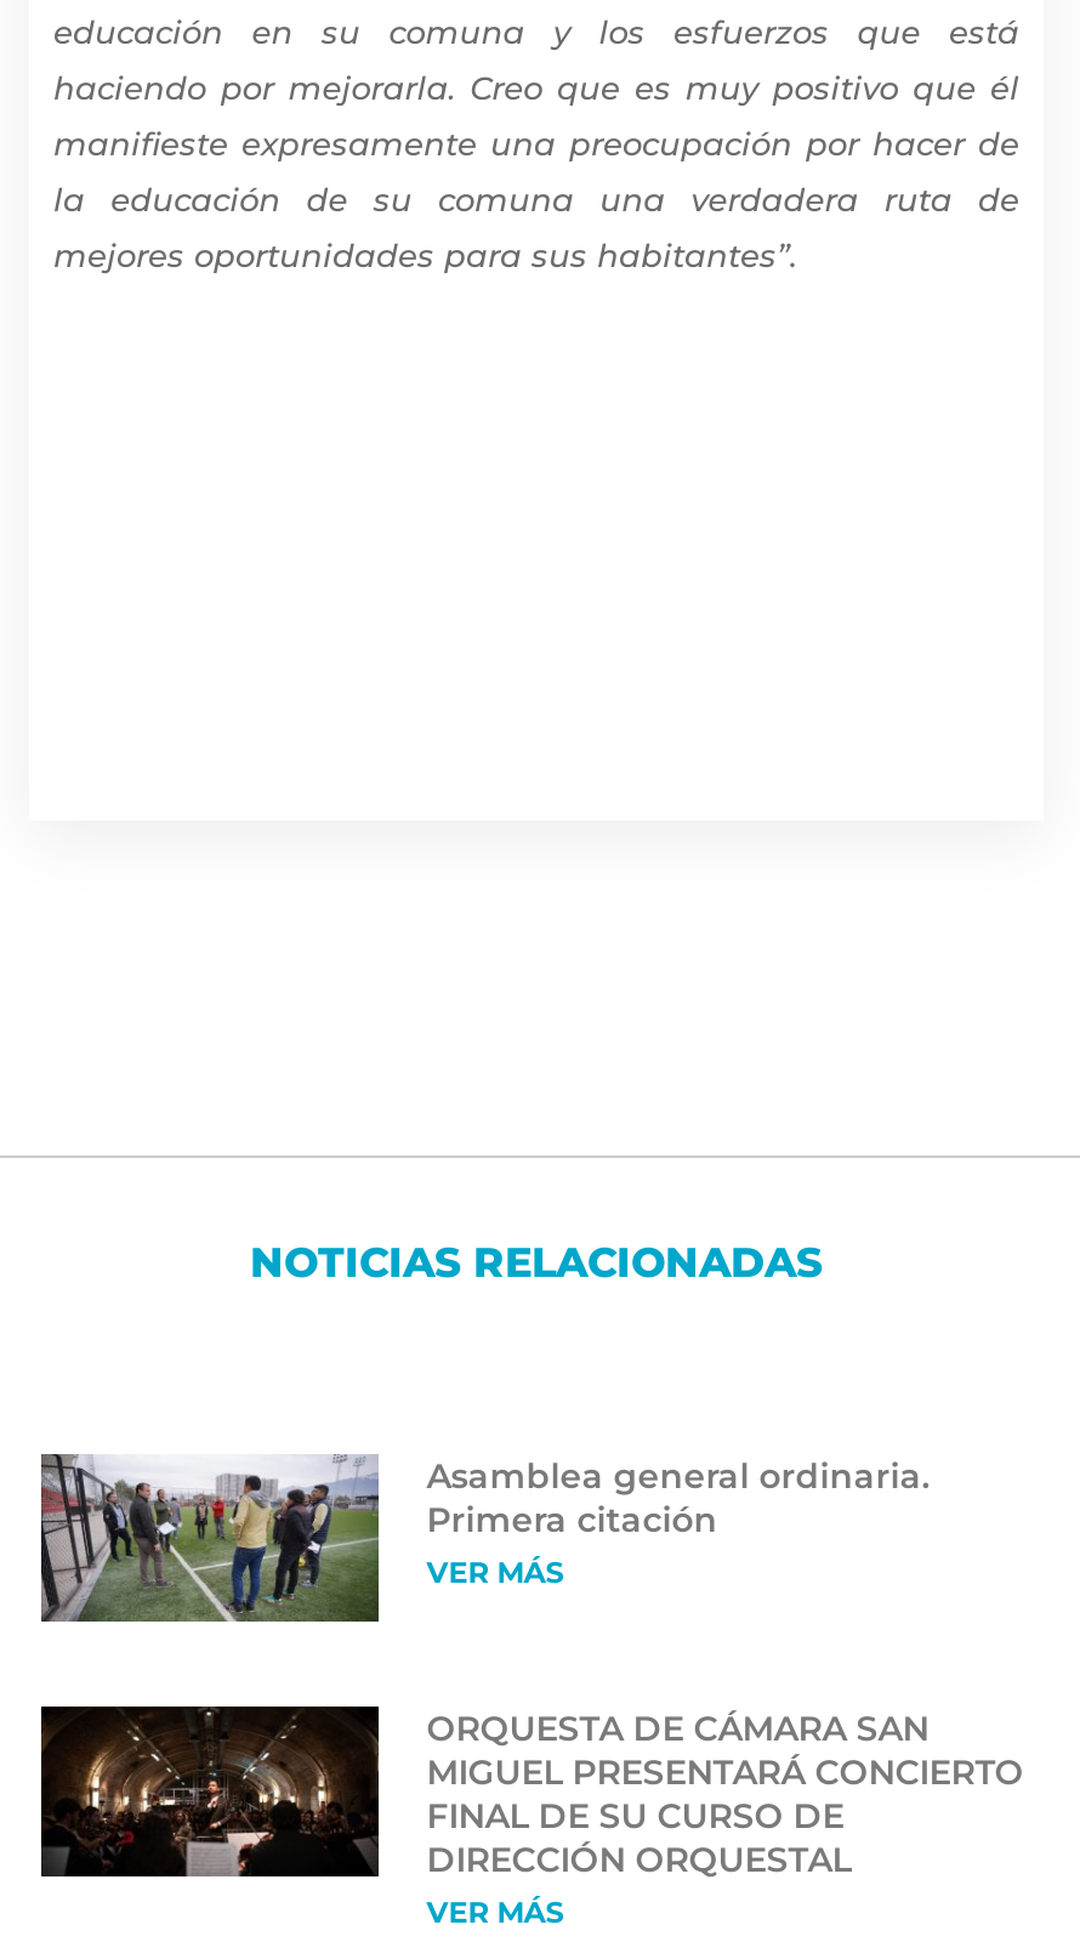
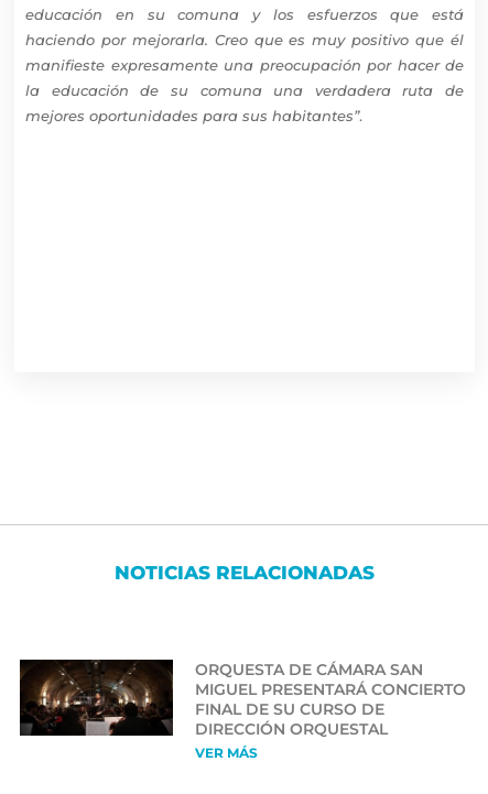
[39,1454,929,1624] [image] | Asamblea general ordinaria. | Primera citación | VER MÁS -> none

